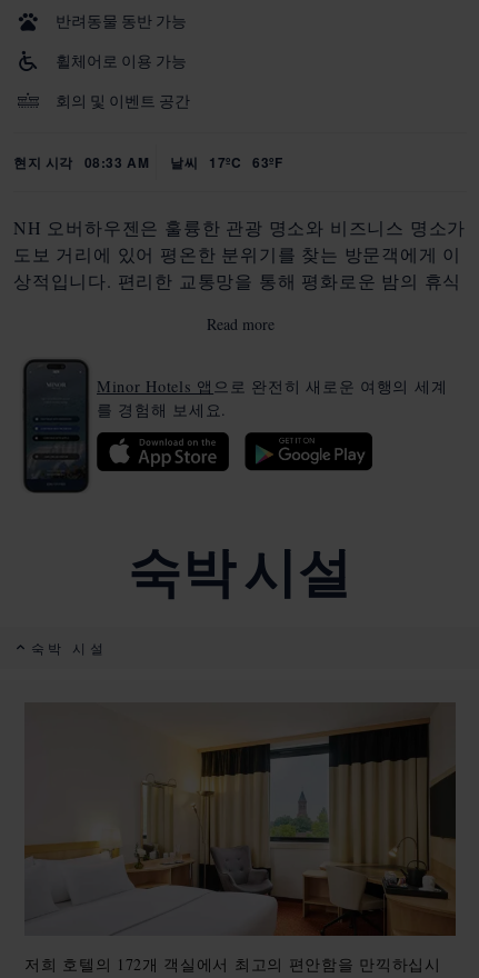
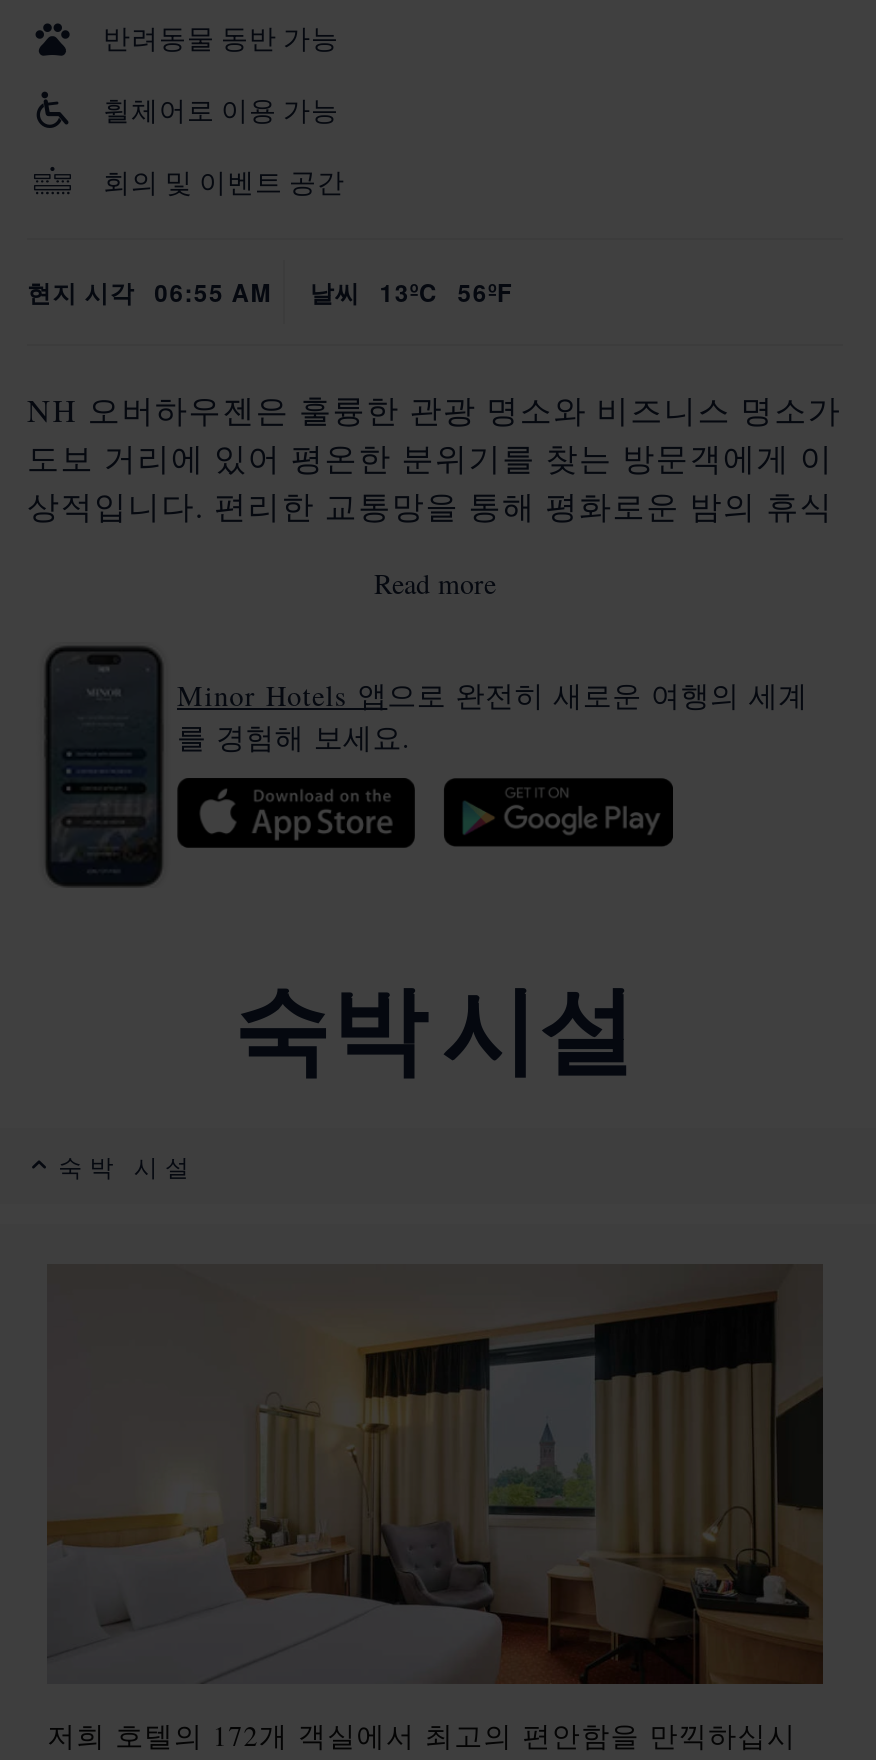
[13,152,149,172] 현지 시각 08:33 AM -> [27,274,272,310] 현지 시각 06:55 AM
[170,152,283,172] 날씨 17ºC 63ºF -> [310,274,512,310] 날씨 13ºC 56ºF

